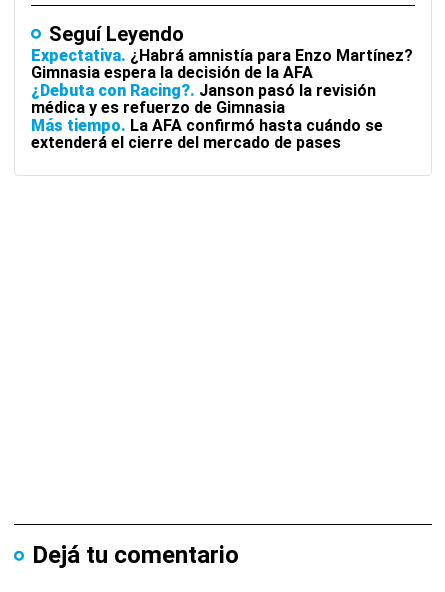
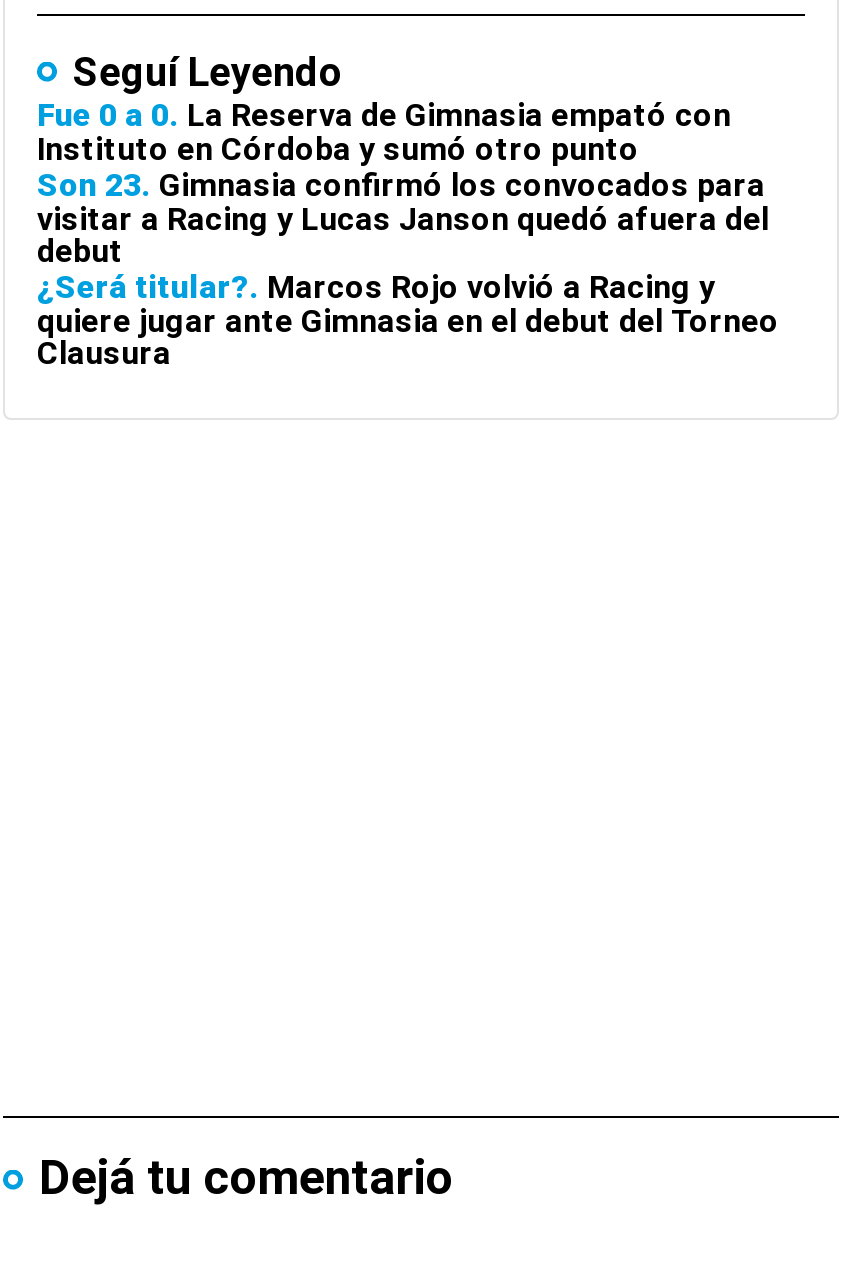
[31,46,413,152] Expectativa ¿Habrá amnistía para Enzo Martínez? | Gimnasia espera la decisión de la AFA | ¿Debuta con Racing? Janson pasó la revisión | médica y es refuerzo de Gimnasia | Más tiempo La AFA confirmó hasta cuándo se | extenderá el cierre del mercado de pases -> [37,96,779,372] Fue 0 a 0 La Reserva de Gimnasia empató con | Instituto en Córdoba y sumó otro punto | Son 23 Gimnasia confirmó los convocados para | visitar a Racing y Lucas Janson quedó afuera del | debut | ¿Será titular? Marcos Rojo volvió a Racing y | quiere jugar ante Gimnasia en el debut del Torneo | Clausura

